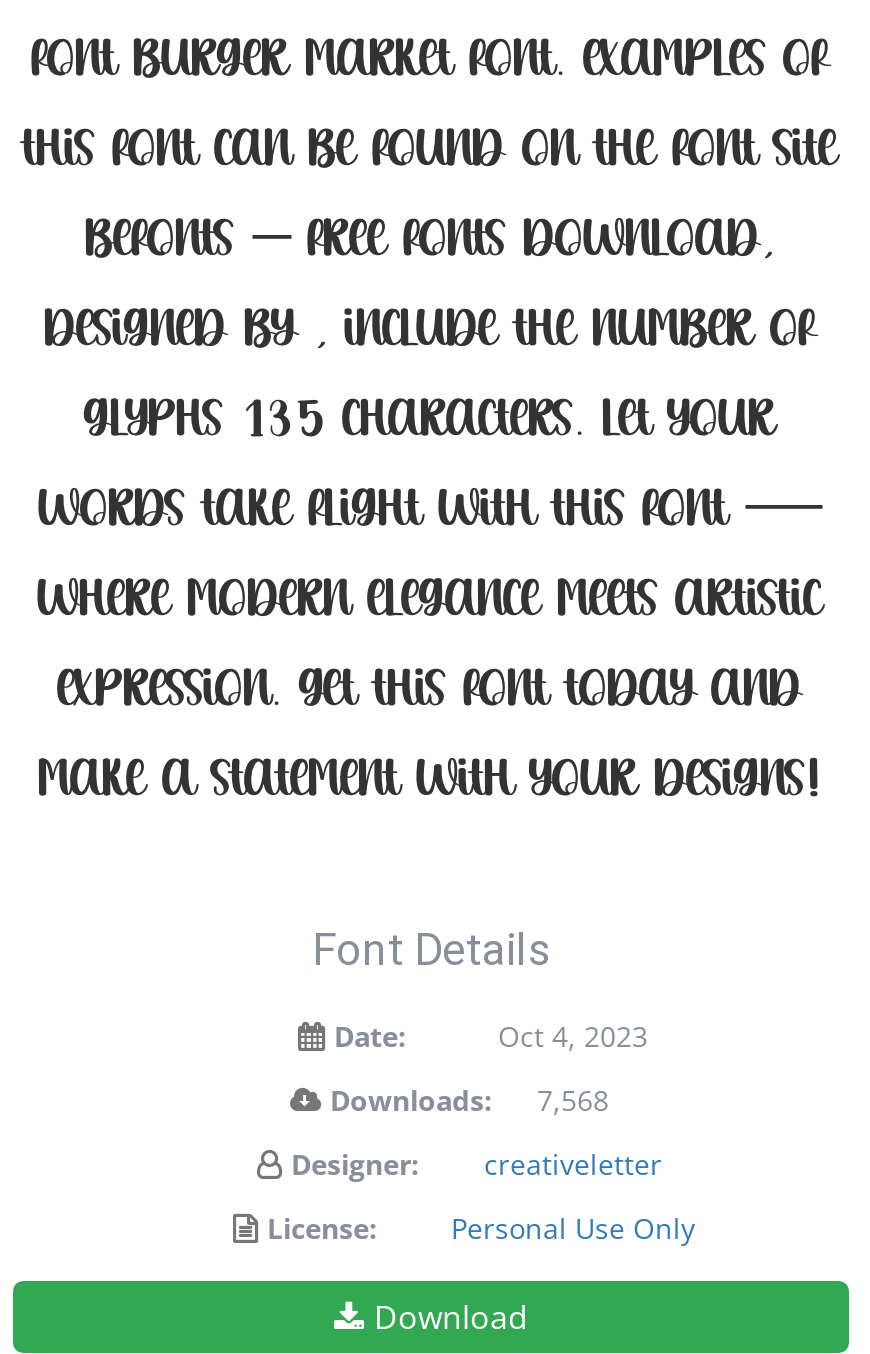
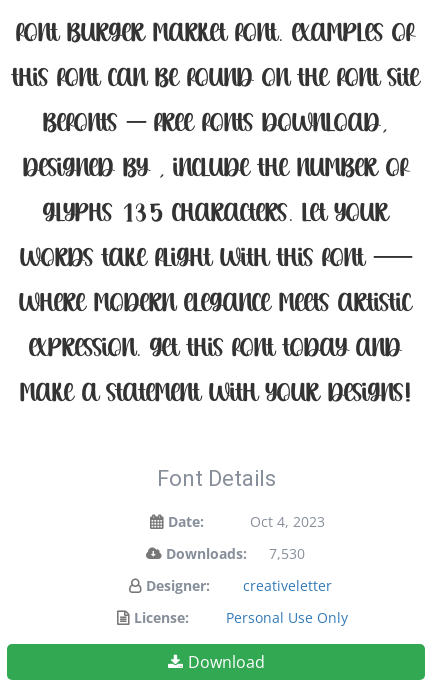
[330,1081,609,1119] Downloads: 7,568 -> [165,544,305,563] Downloads: 7,530

